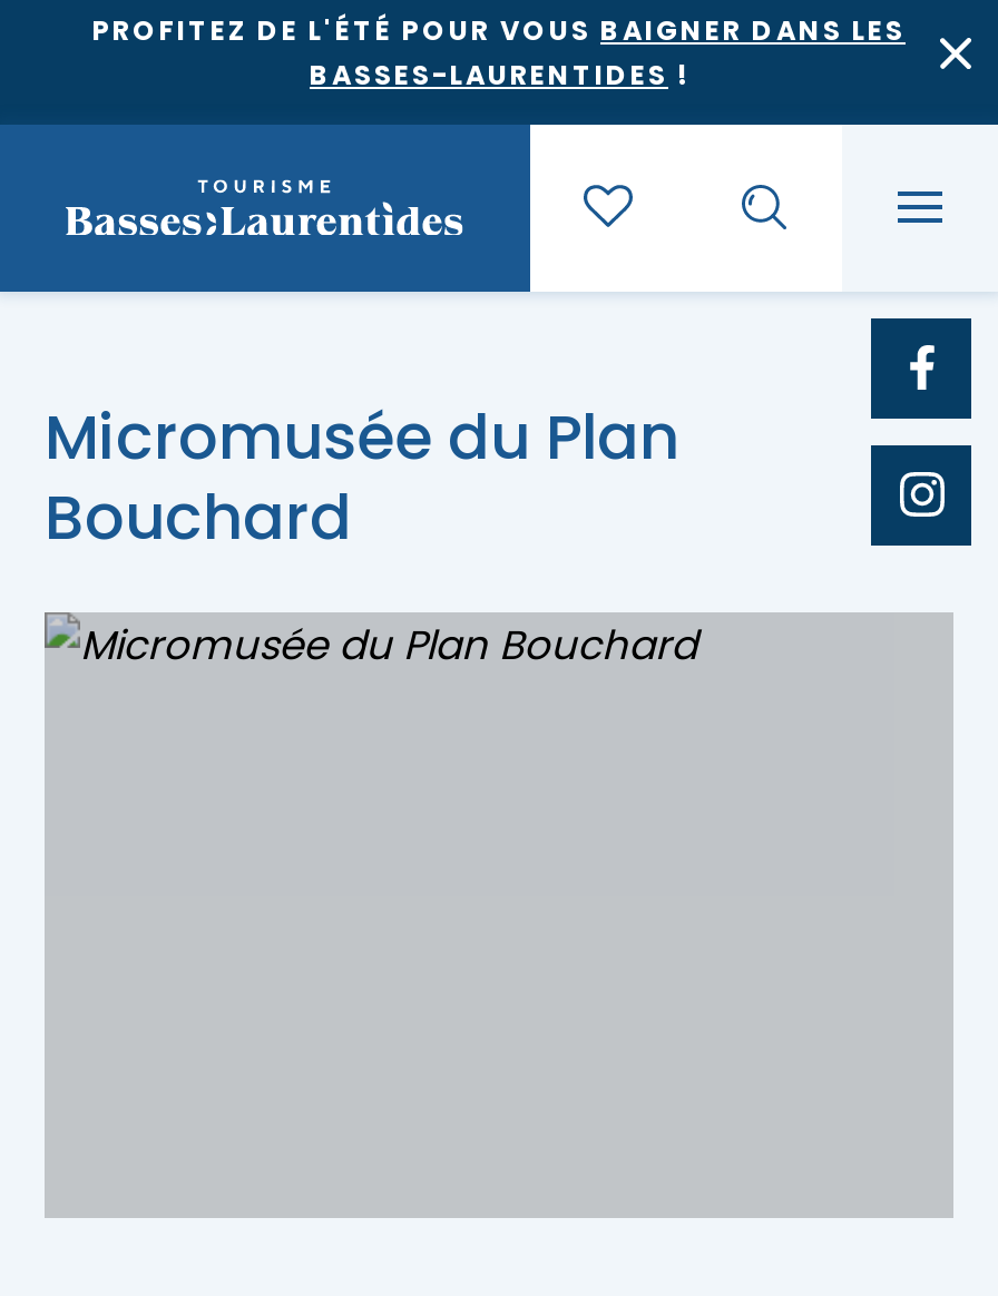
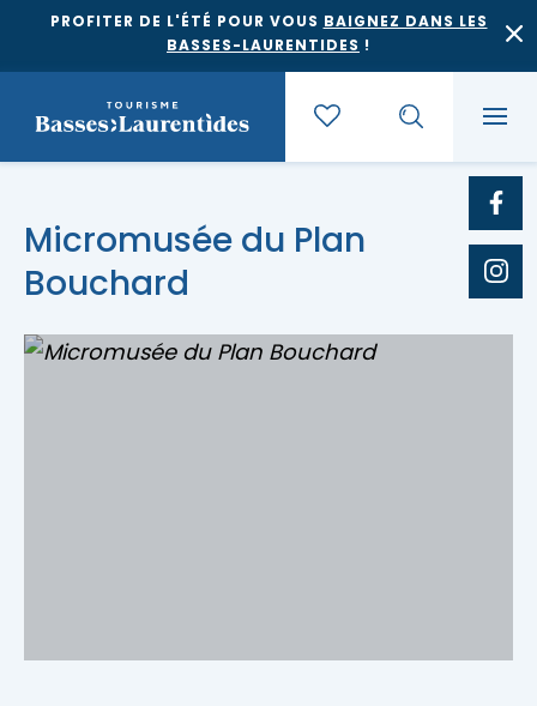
[92,11,906,49] PROFITEZ DE L'ÉTÉ POUR VOUS BAIGNER DANS LES -> [50,11,487,31] PROFITER DE L'ÉTÉ POUR VOUS BAIGNEZ DANS LES

